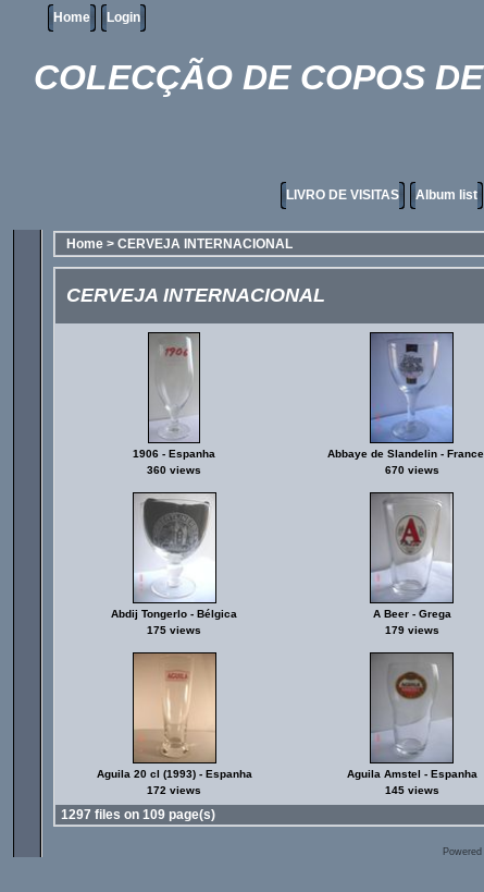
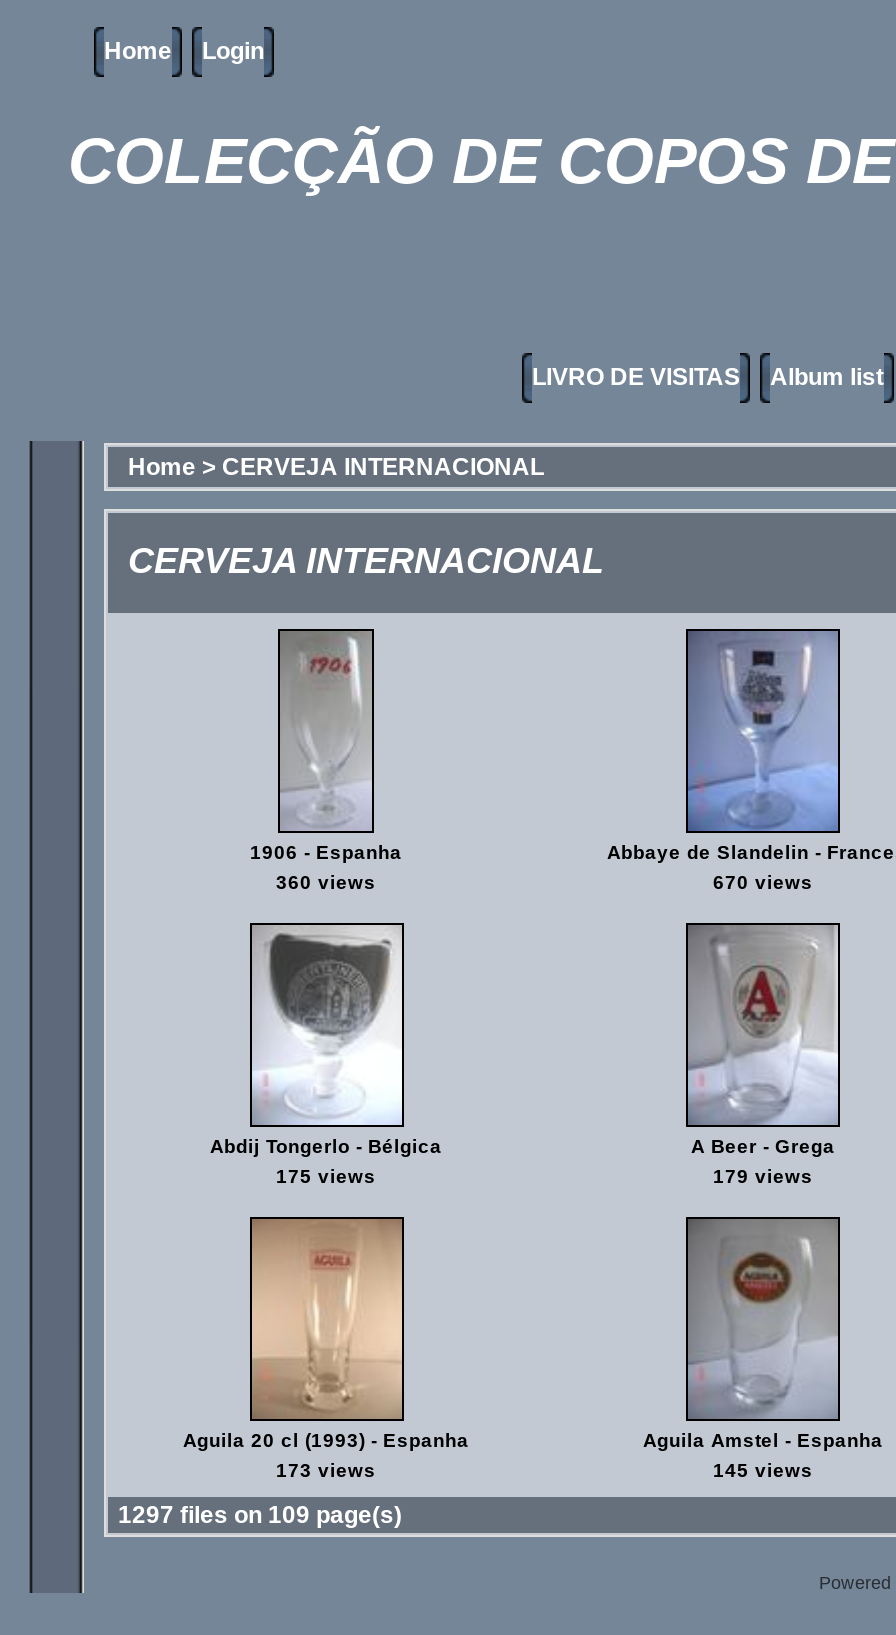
[147,784,201,796] 172 views -> [276,1459,376,1481] 173 views

